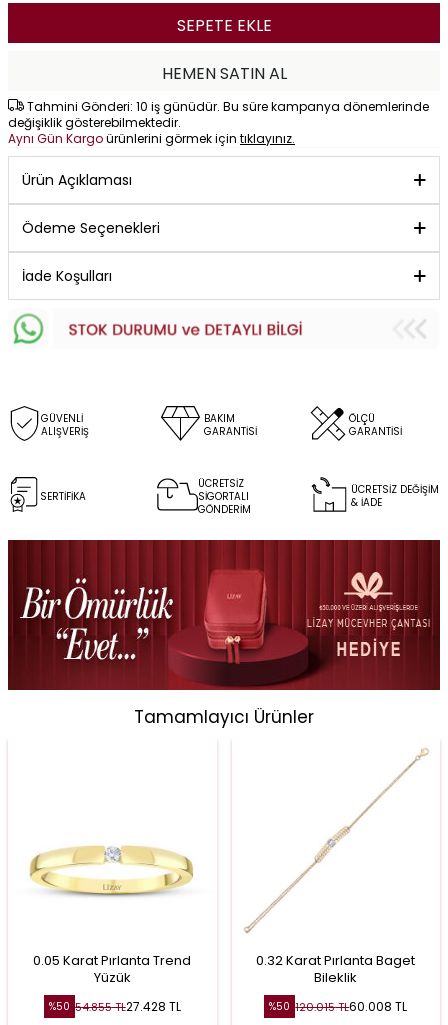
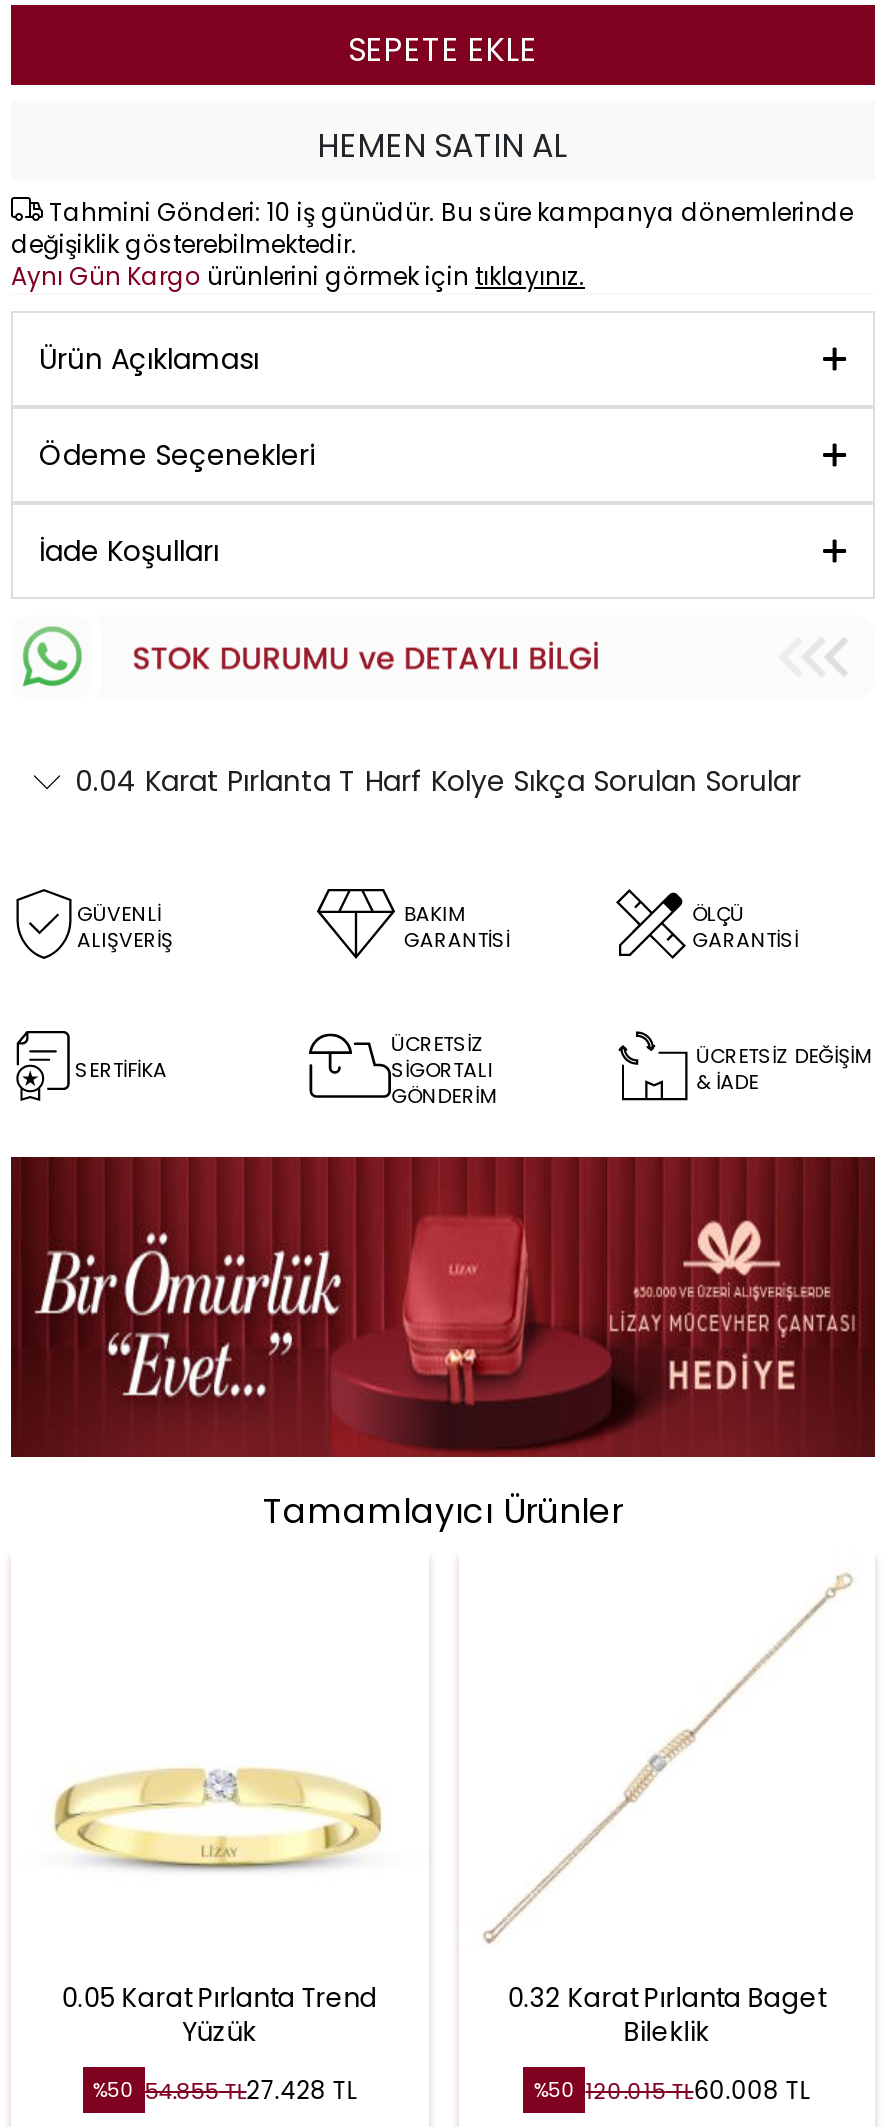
none -> [75,760,801,800] 0.04 Karat Pırlanta T Harf Kolye Sıkça Sorulan Sorular

